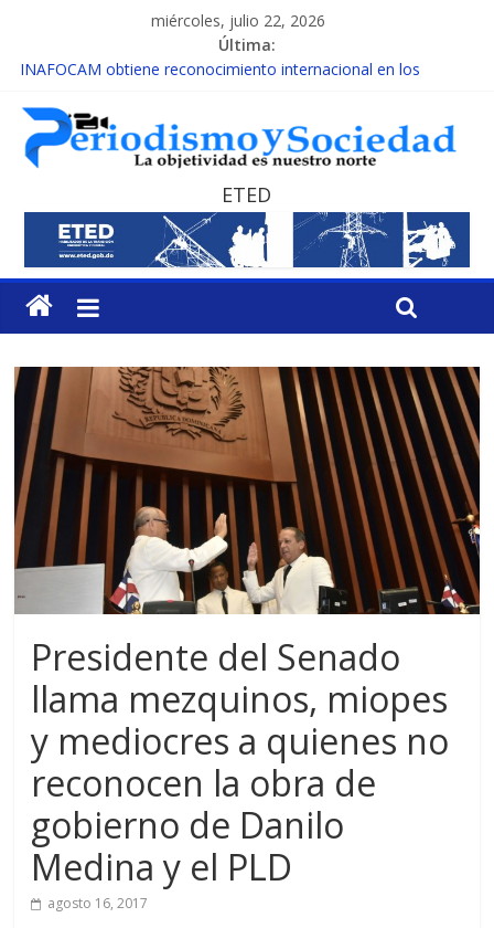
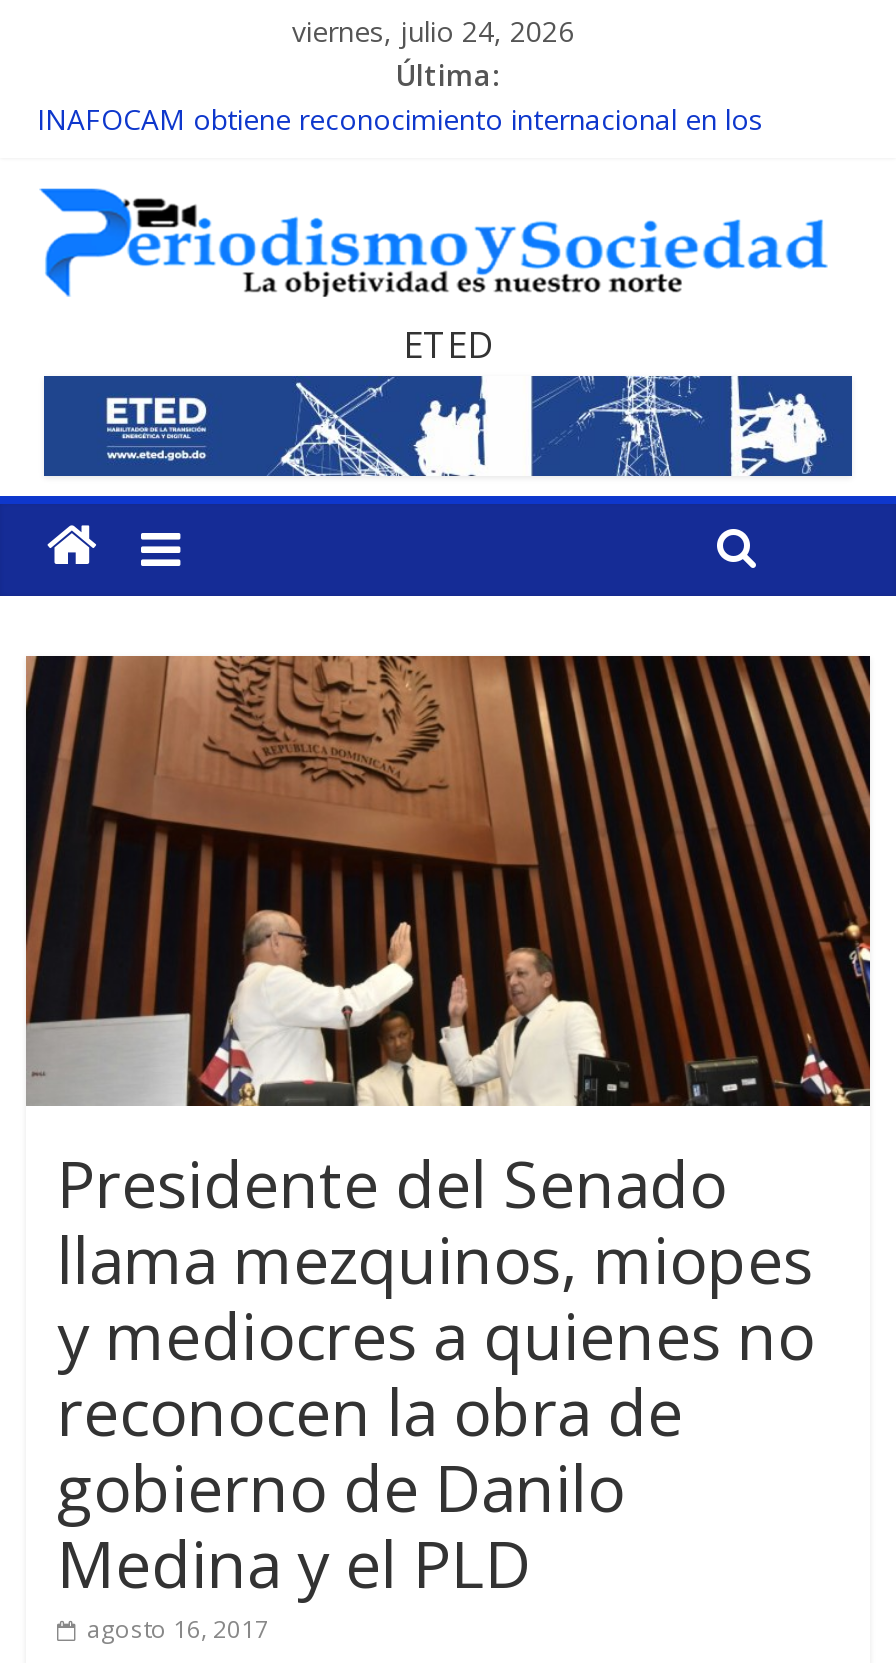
[152,10,326,31] miércoles, julio 22, 2026 -> [292,12,574,50] viernes, julio 24, 2026

